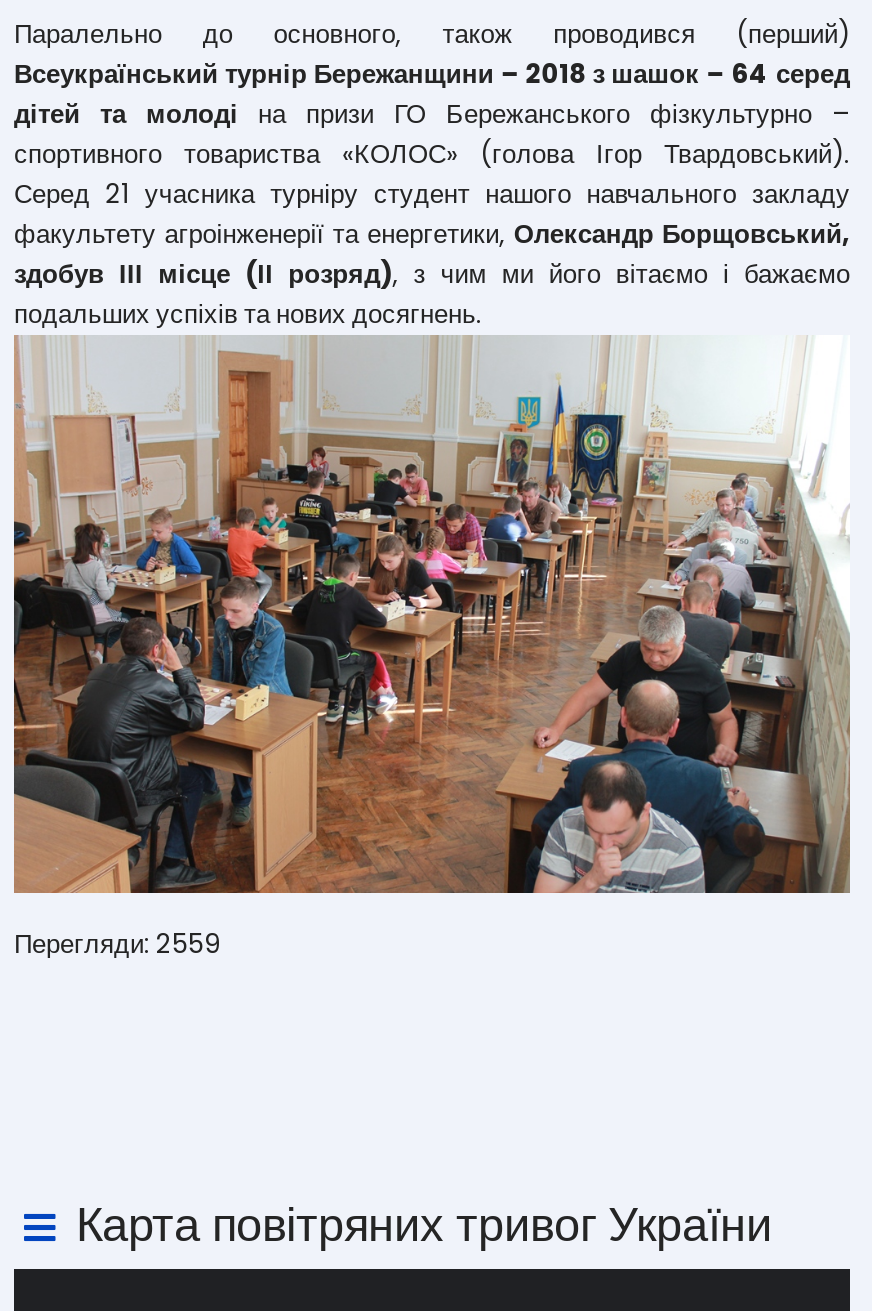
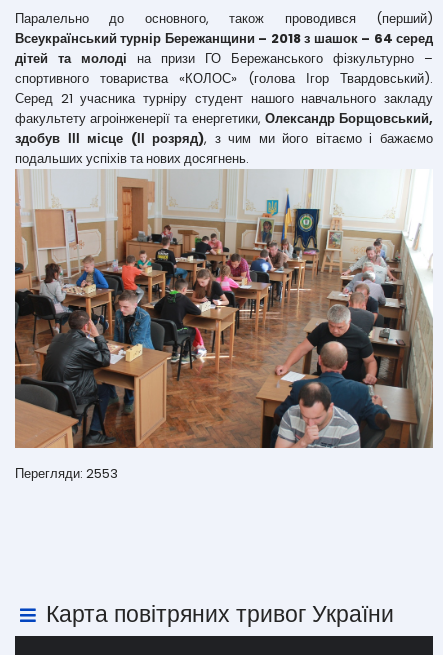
[14,925,220,963] Перегляди: 2559 -> [15,464,118,483] Перегляди: 2553

